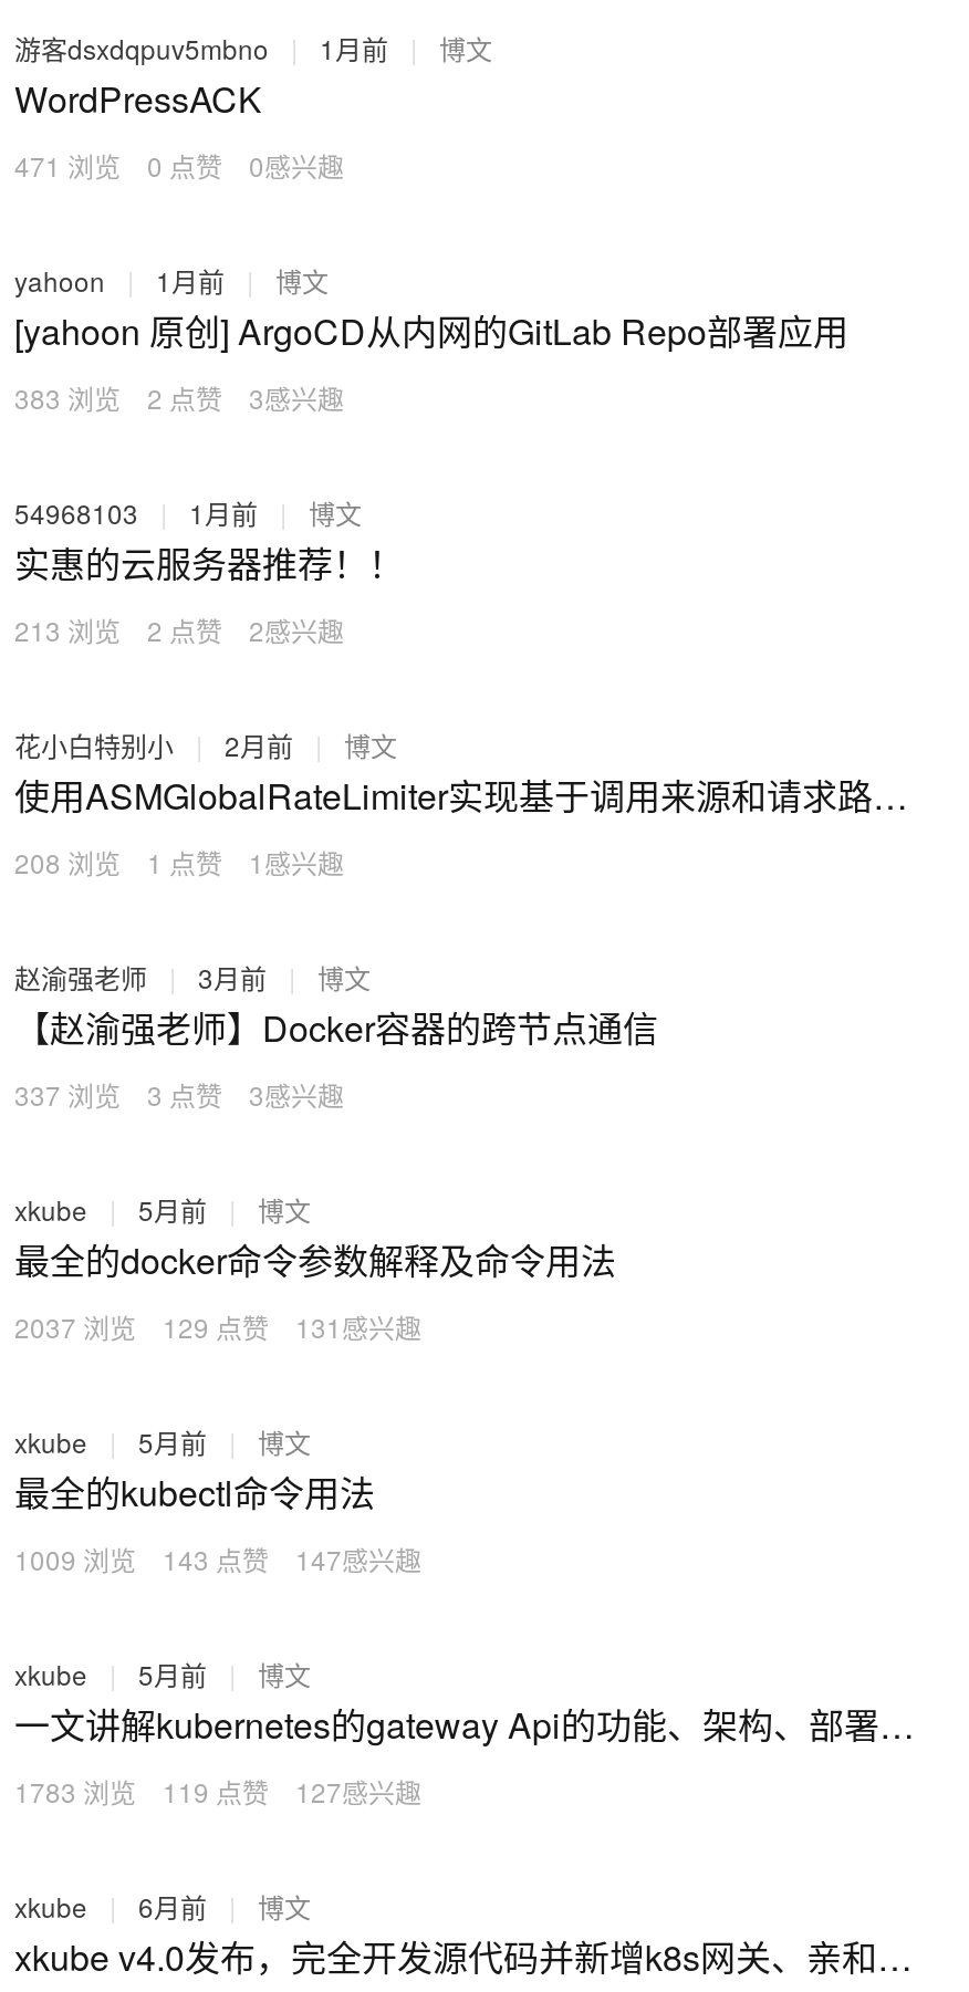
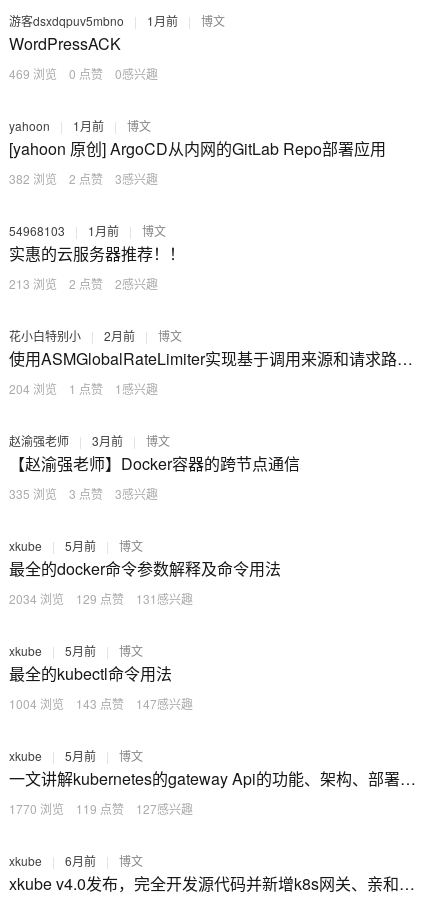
[14,146,344,184] 471 浏览 0 点赞 0感兴趣 -> [9,65,158,82] 469 浏览 0 点赞 0感兴趣
[14,378,344,416] 383 浏览 2 点赞 3感兴趣 -> [9,170,158,187] 382 浏览 2 点赞 3感兴趣
[14,843,344,880] 208 浏览 1 点赞 1感兴趣 -> [9,380,158,397] 204 浏览 1 点赞 1感兴趣
[14,1075,344,1113] 337 浏览 3 点赞 3感兴趣 -> [9,485,158,502] 335 浏览 3 点赞 3感兴趣
[14,1307,421,1345] 2037 浏览 129 点赞 131感兴趣 -> [9,590,193,607] 2034 浏览 129 点赞 131感兴趣
[14,1540,421,1577] 1009 浏览 143 点赞 147感兴趣 -> [9,695,193,712] 1004 浏览 143 点赞 147感兴趣
[14,1772,421,1810] 1783 浏览 119 点赞 127感兴趣 -> [9,800,193,817] 1770 浏览 119 点赞 127感兴趣

